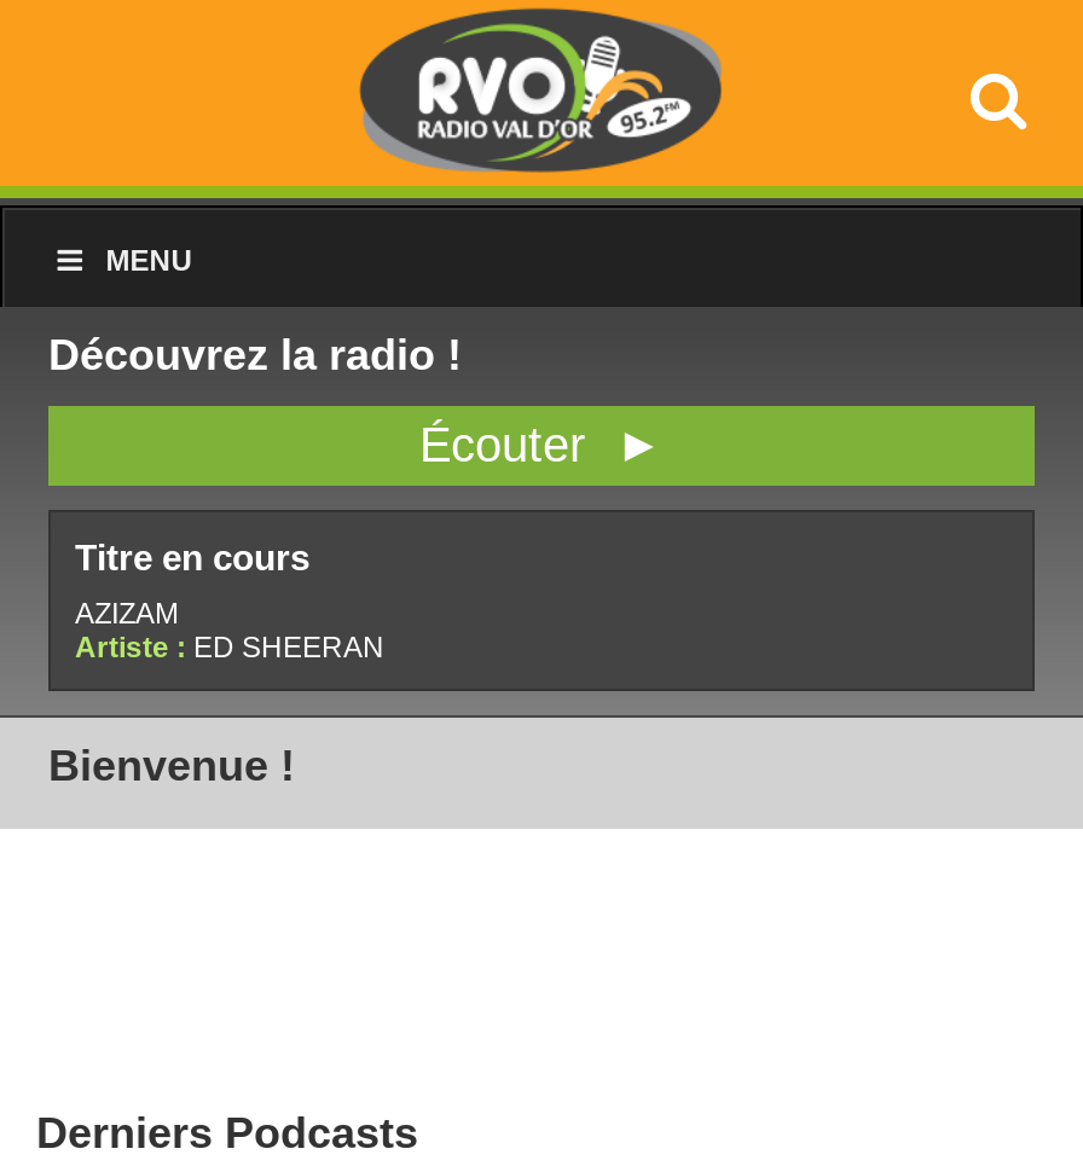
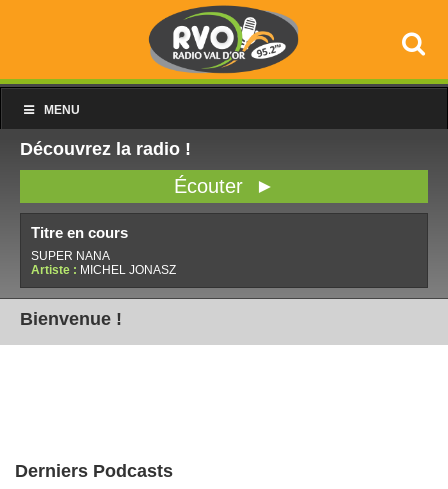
[75,597,384,665] AZIZAM | Artiste : ED SHEERAN -> [31,249,176,277] SUPER NANA | Artiste : MICHEL JONASZ

